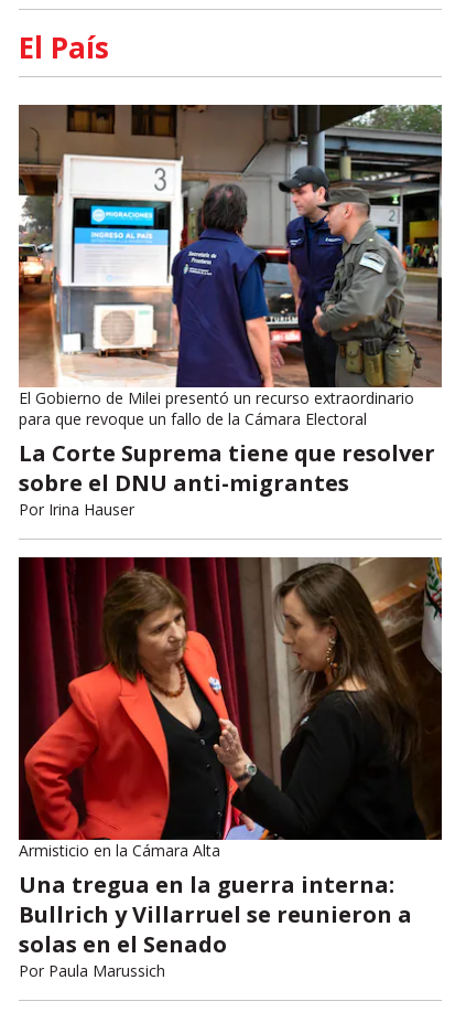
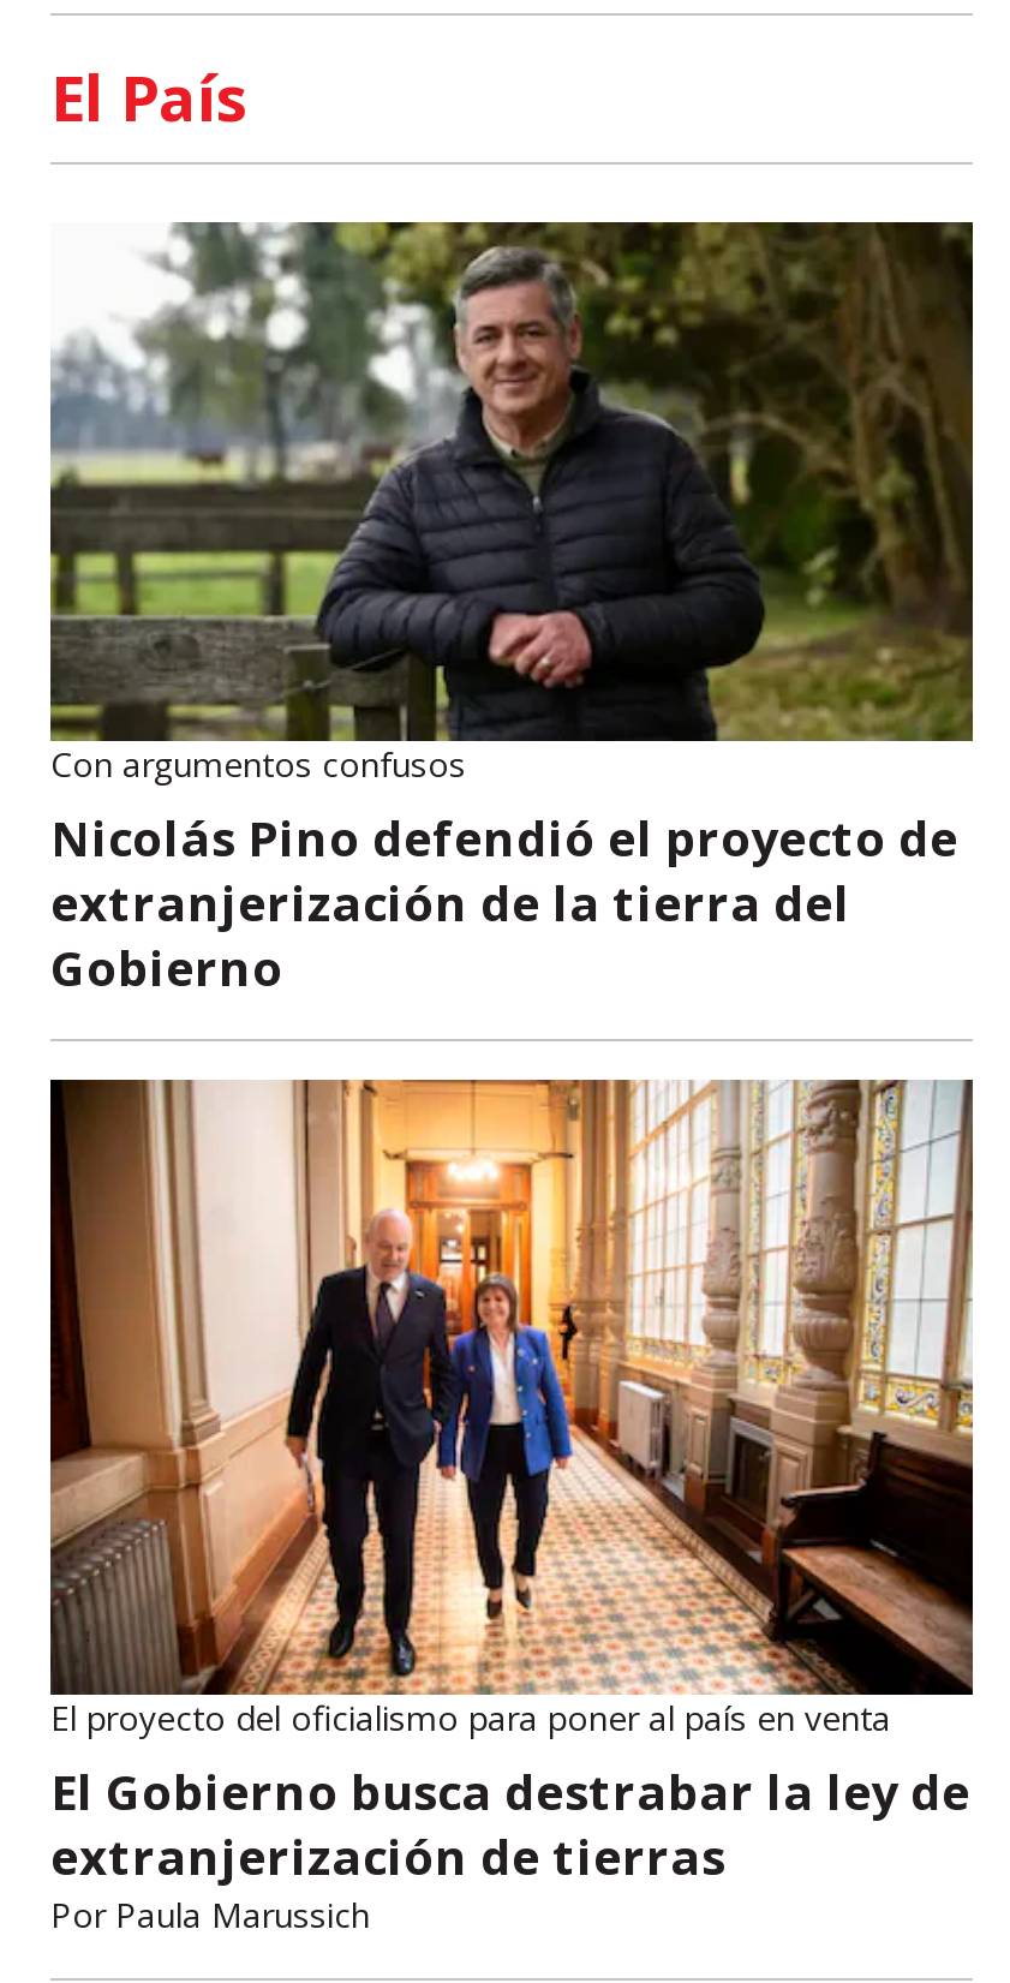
[18,104,443,520] [image] | El Gobierno de Milei presentó un recurso extraordinario | para que revoque un fallo de la Cámara Electoral | La Corte Suprema tiene que resolver | sobre el DNU anti-migrantes | Por Irina Hauser -> [48,219,973,1002] [image] | Con argumentos confusos | Nicolás Pino defendió el proyecto de | extranjerización de la tierra del | Gobierno
[24,556,443,773] [image] -> [48,1076,973,1696] [image]
[19,840,412,959] Armisticio en la Cámara Alta | Una tregua en la guerra interna: | Bullrich y Villarruel se reunieron a | solas en el Senado -> [50,1695,970,1890] El proyecto del oficialismo para poner al país en venta | El Gobierno busca destrabar la ley de | extranjerización de tierras

